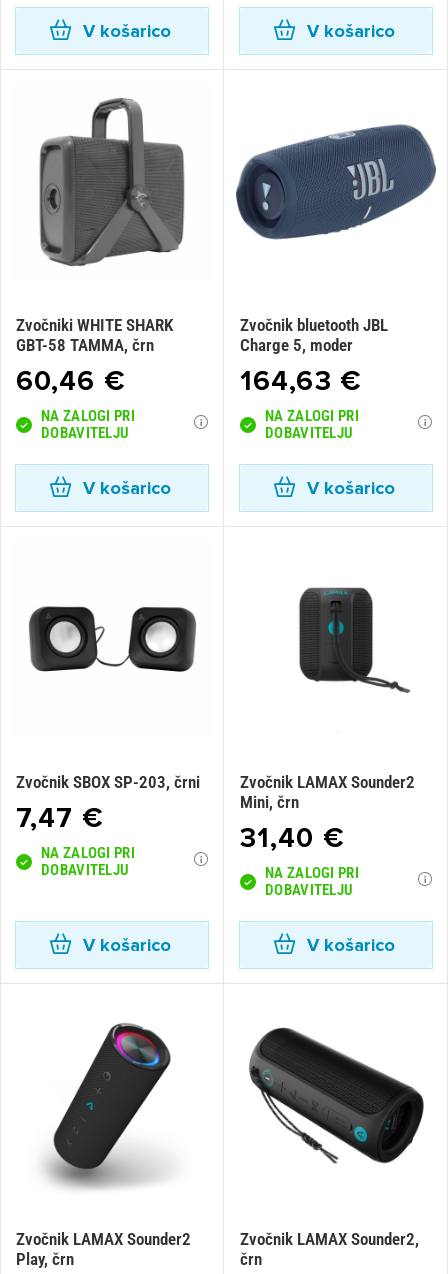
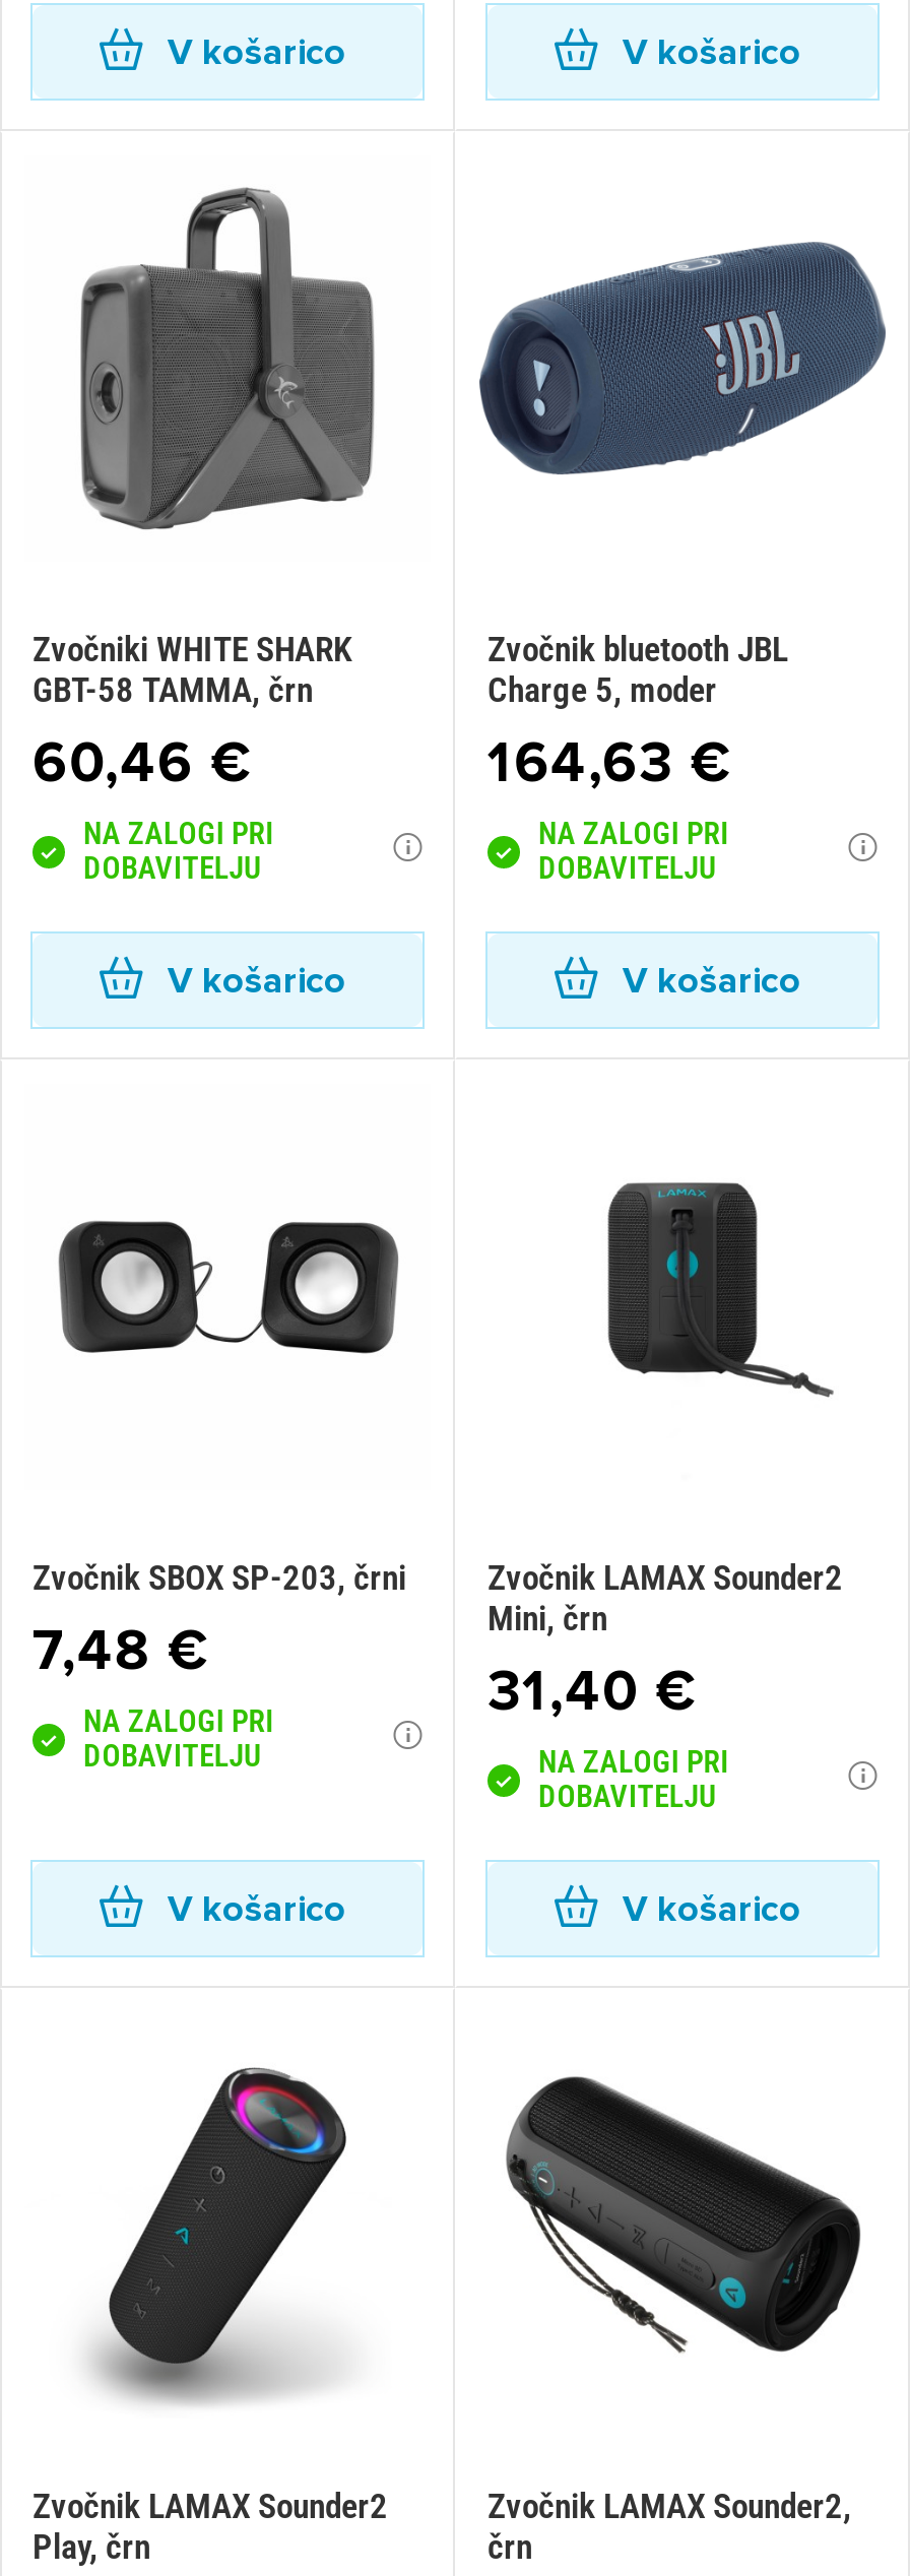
[16,801,104,835] 7,47 € -> [32,1616,213,1685] 7,48 €

